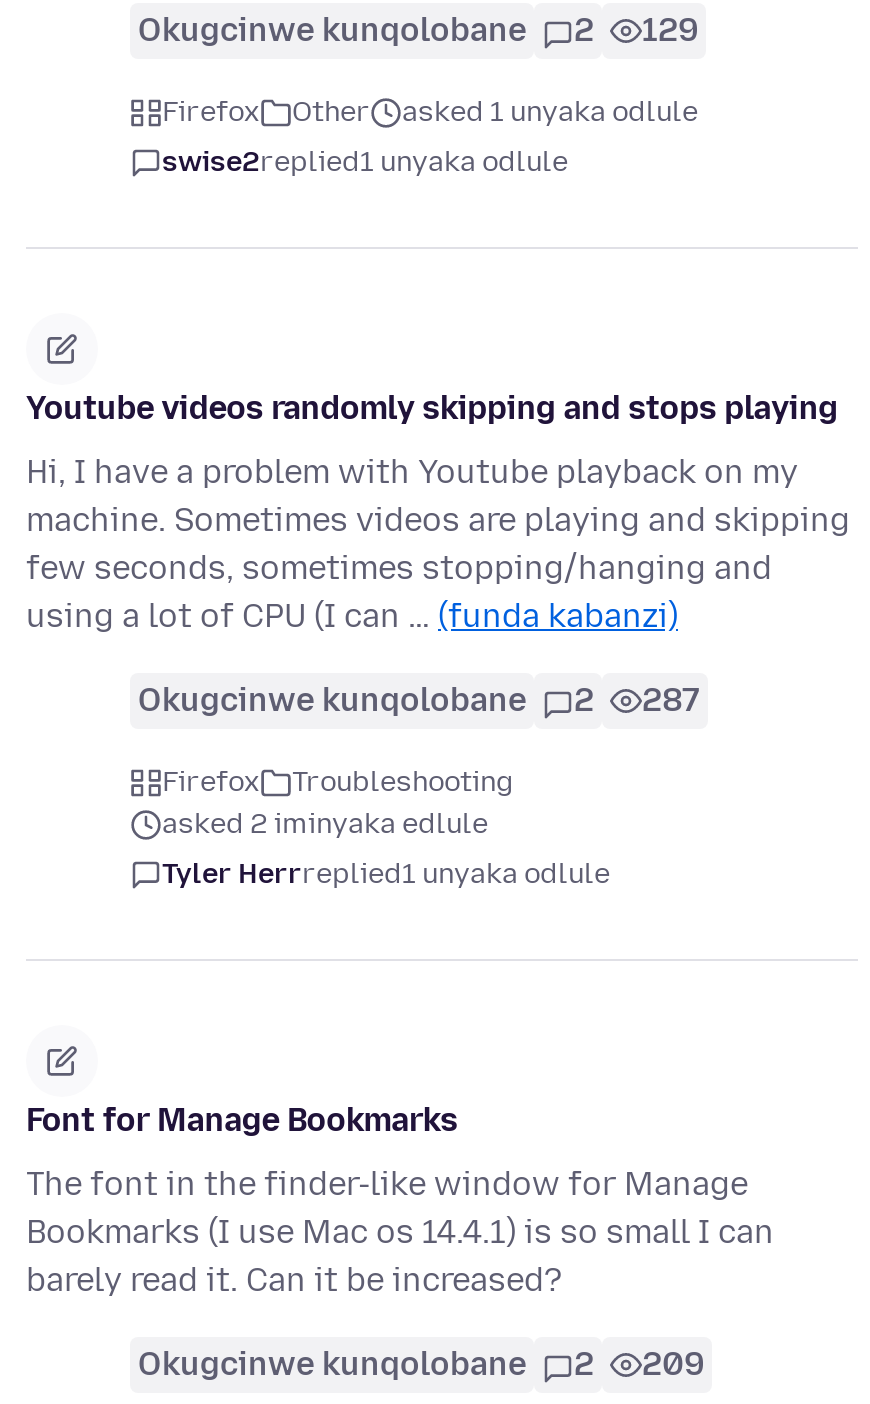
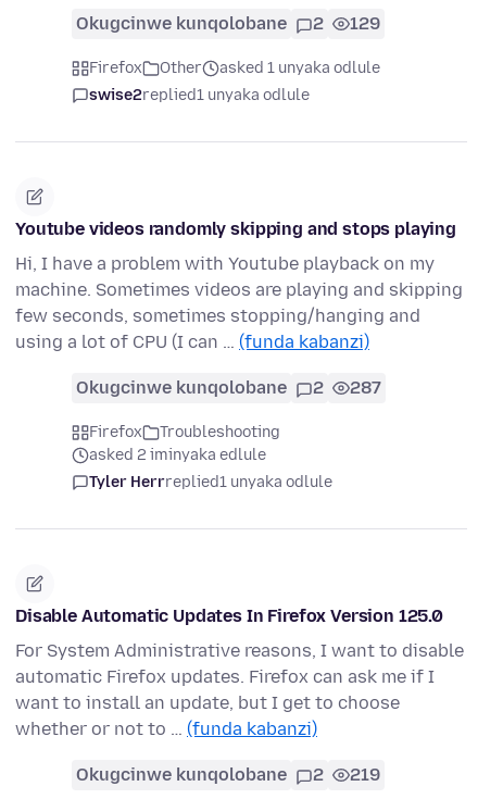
[26,1102,458,1140] Font for Manage Bookmarks -> [15,606,443,627] Disable Automatic Updates In Firefox Version 125.0
[26,1166,774,1300] The font in the finder-like window for Manage | Bookmarks (I use Mac os 14.4.1) is so small I can | barely read it. Can it be increased? -> [15,641,464,740] For System Administrative reasons, I want to disable | automatic Firefox updates. Firefox can ask me if I | want to install an update, but I get to choose | whether or not to … (funda kabanzi)
[138,1346,704,1384] Okugcinwe kunqolobane 2 209 -> [76,765,380,785] Okugcinwe kunqolobane 2 219

